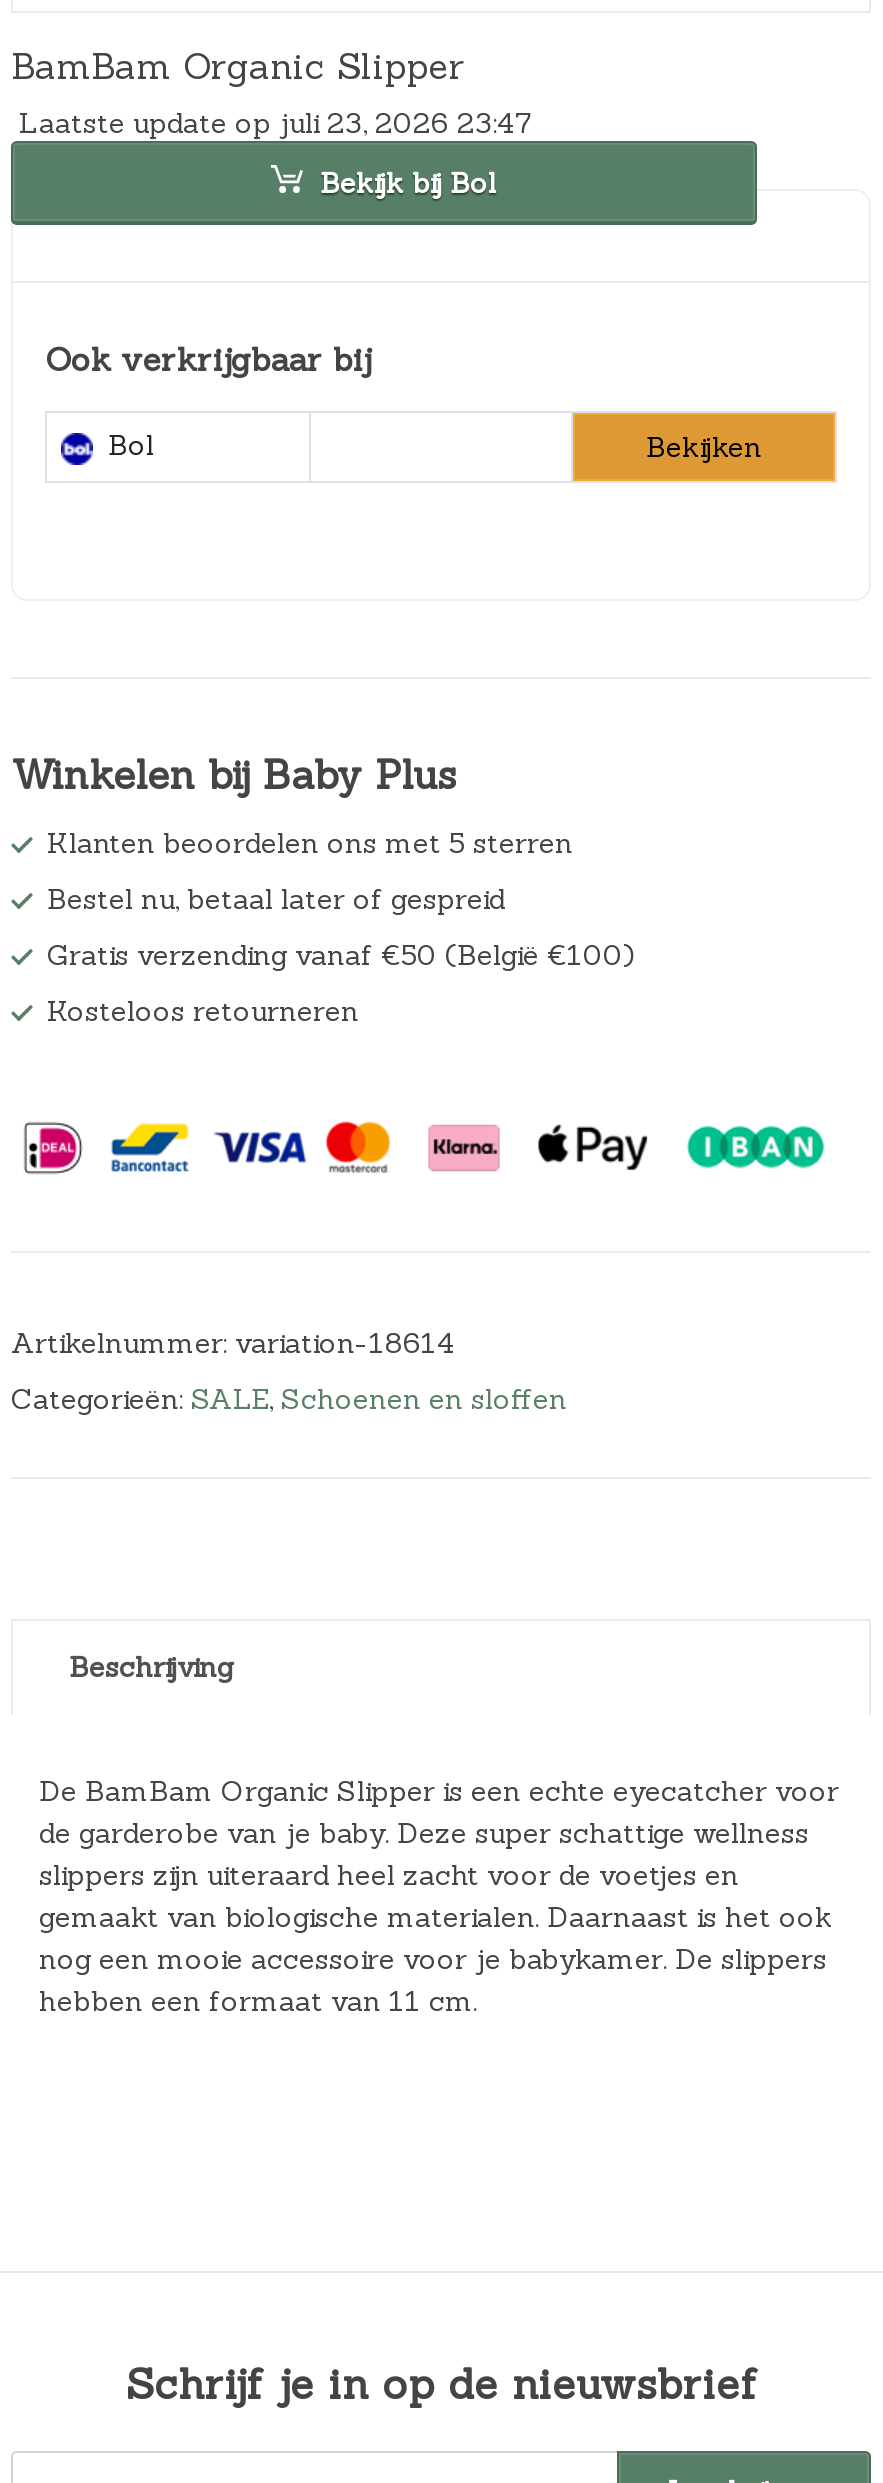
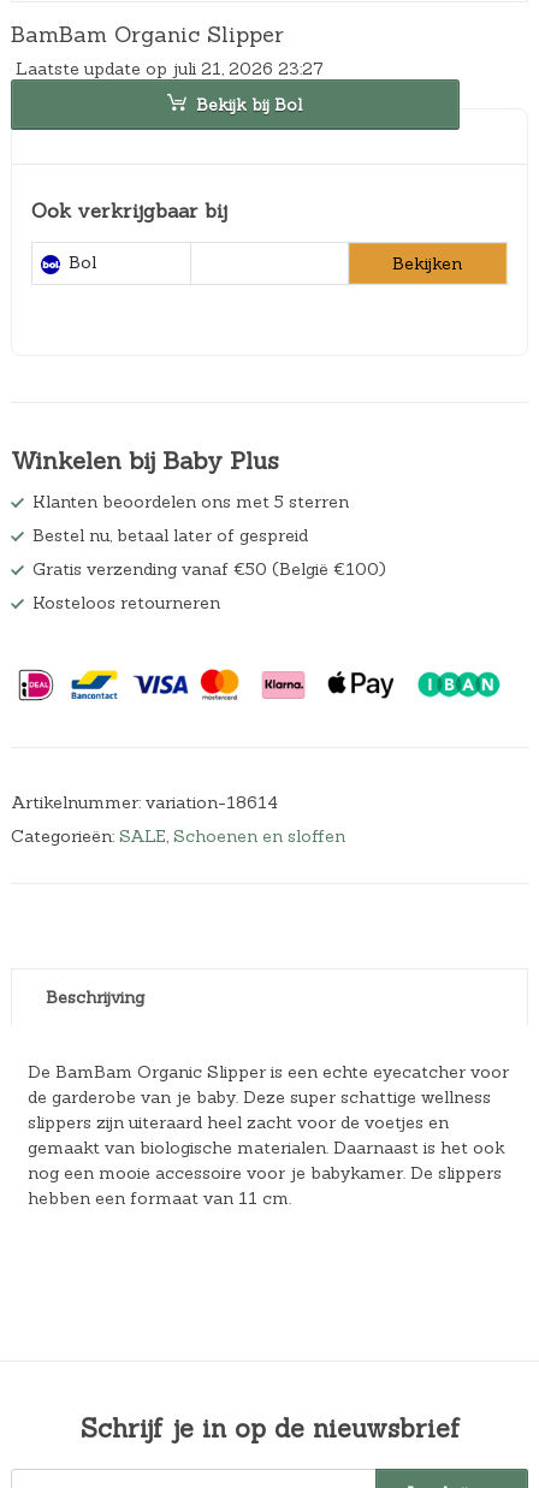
[19,105,533,141] Laatste update op juli 23, 2026 23:47 -> [16,58,324,79] Laatste update op juli 21, 2026 23:27

